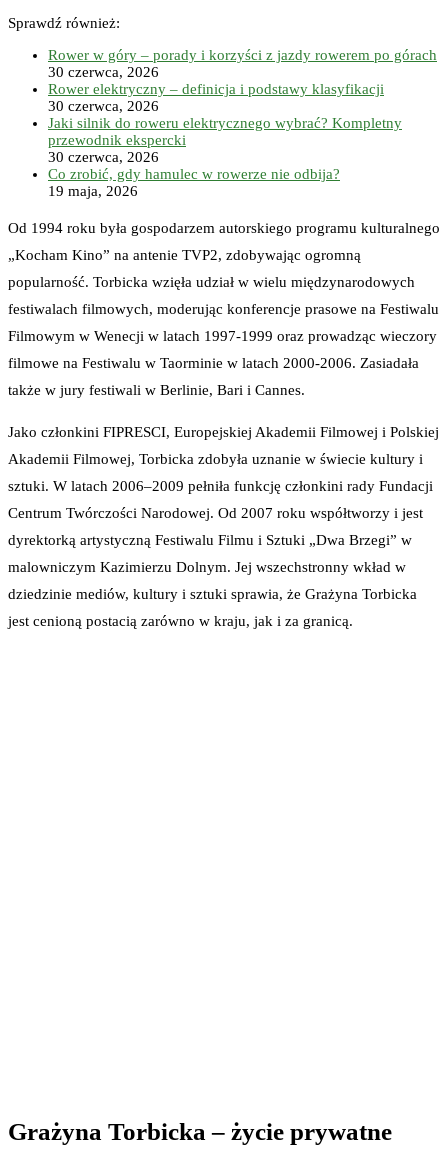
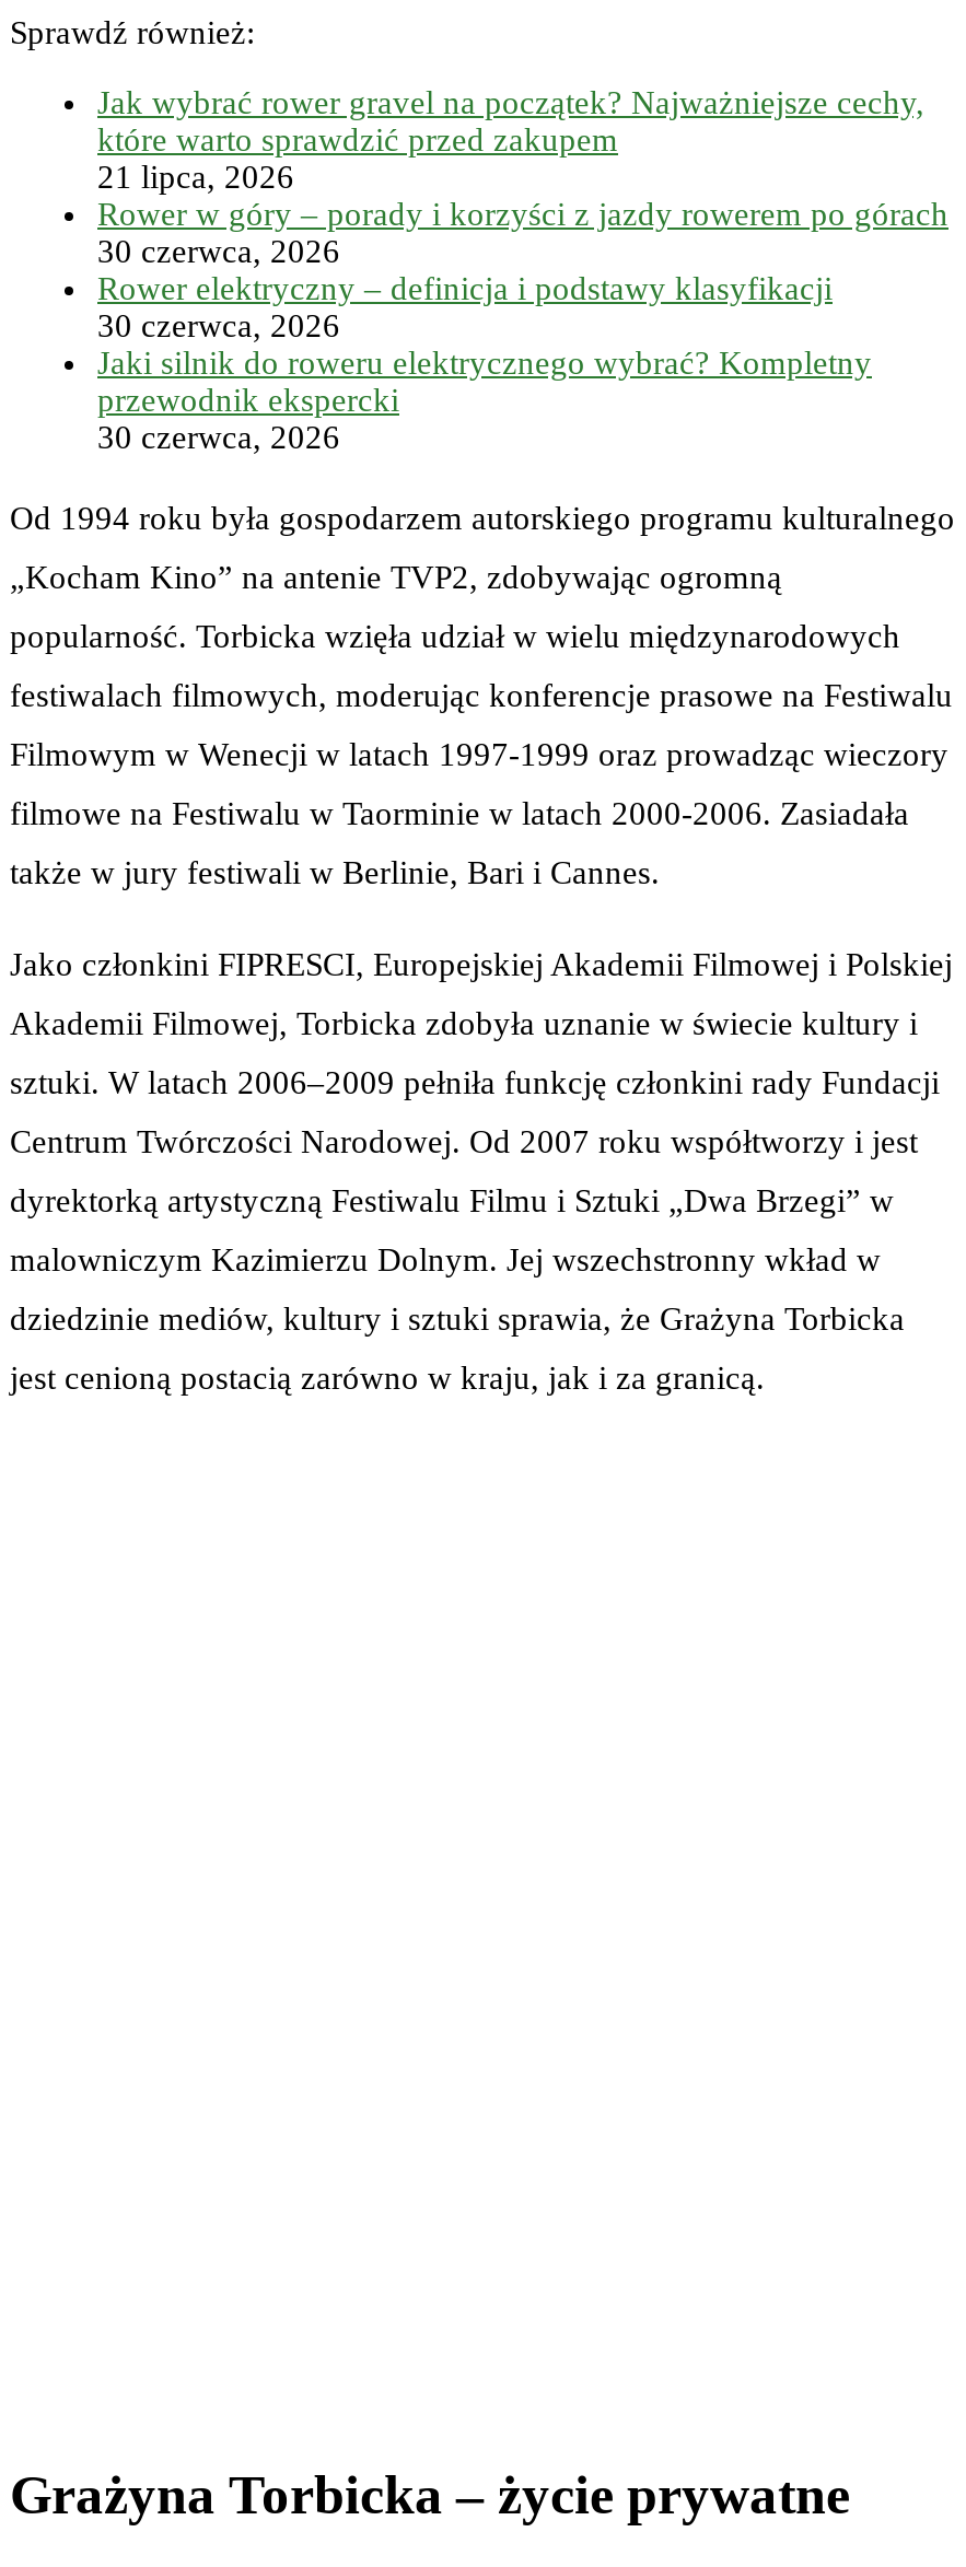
none -> [97,85,924,194] Jak wybrać rower gravel na początek? Najważniejsze cechy, | które warto sprawdzić przed zakupem | 21 lipca, 2026
moved [48,47,437,165] -> [97,196,948,454]: Rower w góry – porady i korzyści z jazdy rowerem po górach | 30 czerwca, 2026 | Rower elektryczny – definicja i podstawy klasyfikacji | 30 czerwca, 2026 | Jaki silnik do roweru elektrycznego wybrać? Kompletny | przewodnik ekspercki | 30 czerwca, 2026
[48,166,340,199] Co zrobić, gdy hamulec w rowerze nie odbija? | 19 maja, 2026 -> none

